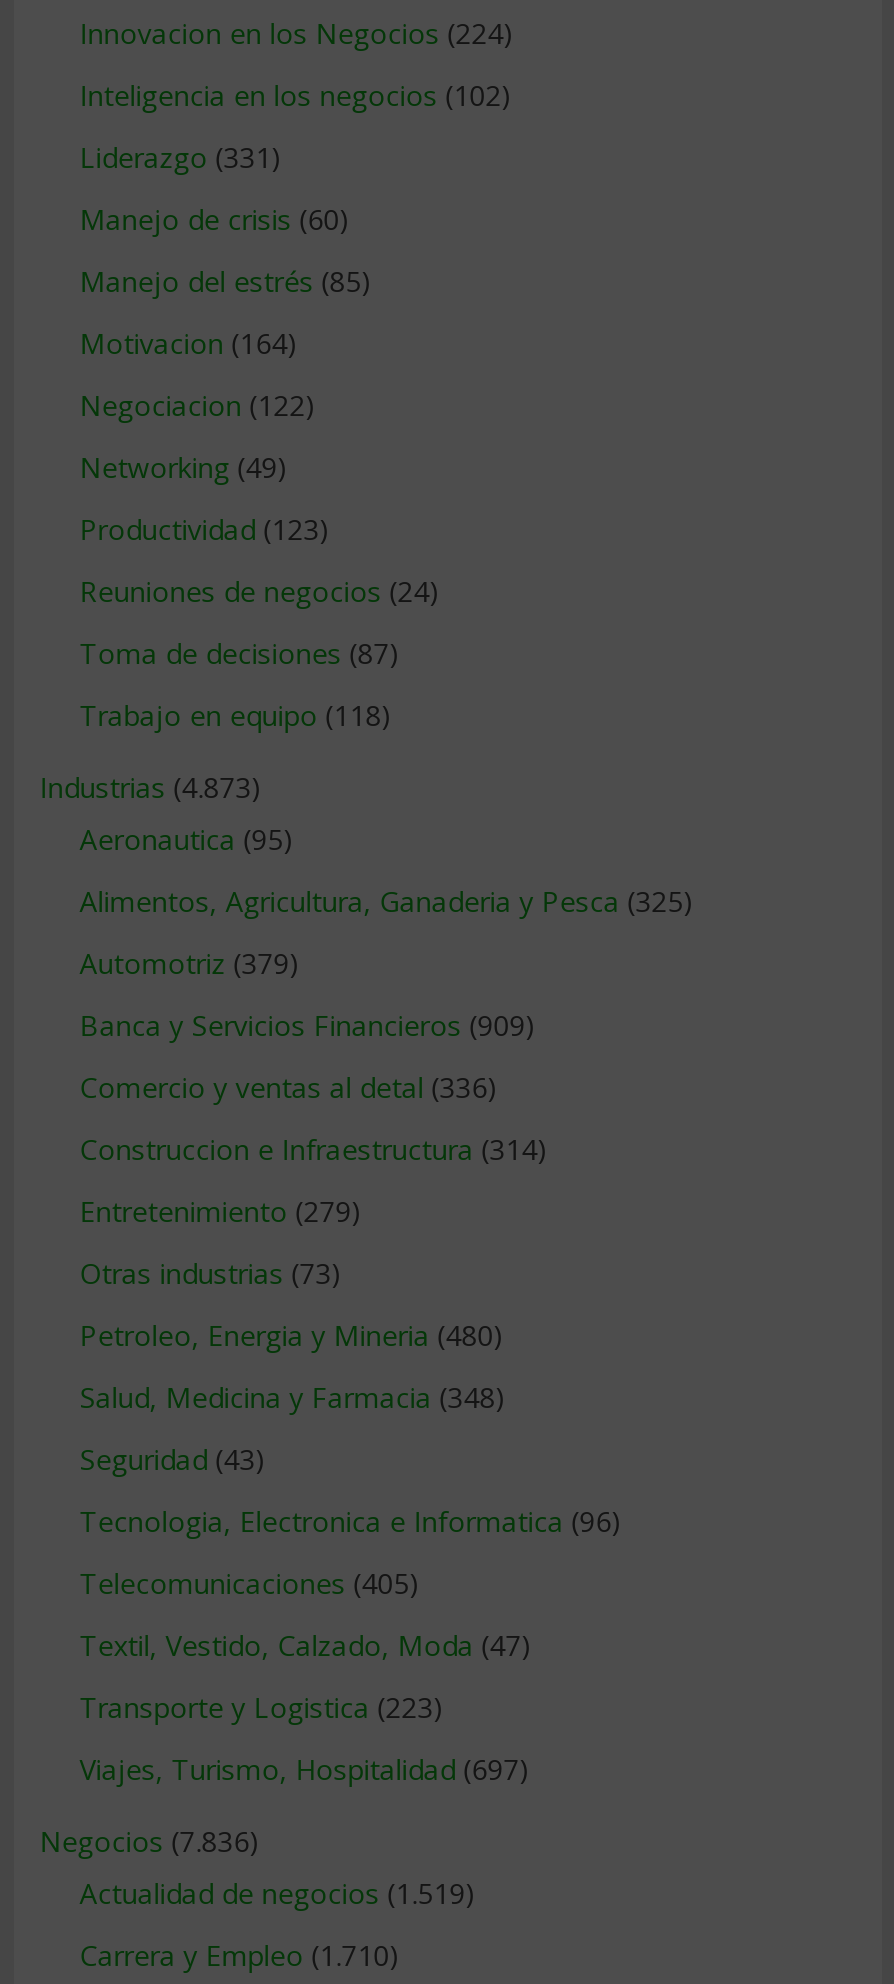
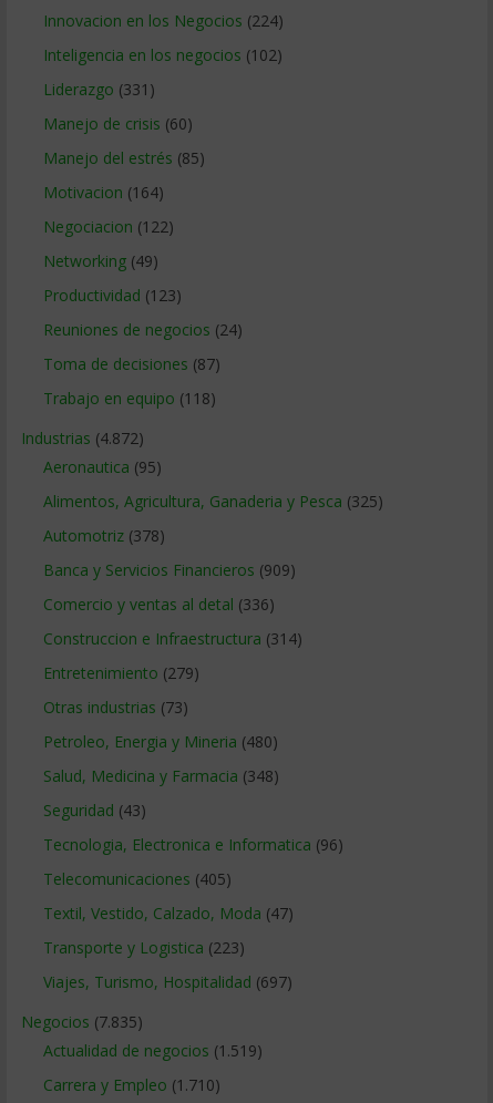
[40,768,262,806] Industrias (4.873) -> [21,427,144,448] Industrias (4.872)
[80,944,300,982] Automotriz (379) -> [43,525,165,546] Automotriz (378)
[40,1822,260,1860] Negocios (7.836) -> [21,1011,143,1032] Negocios (7.835)

